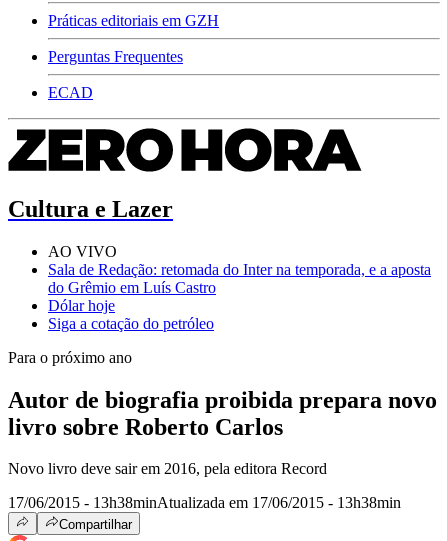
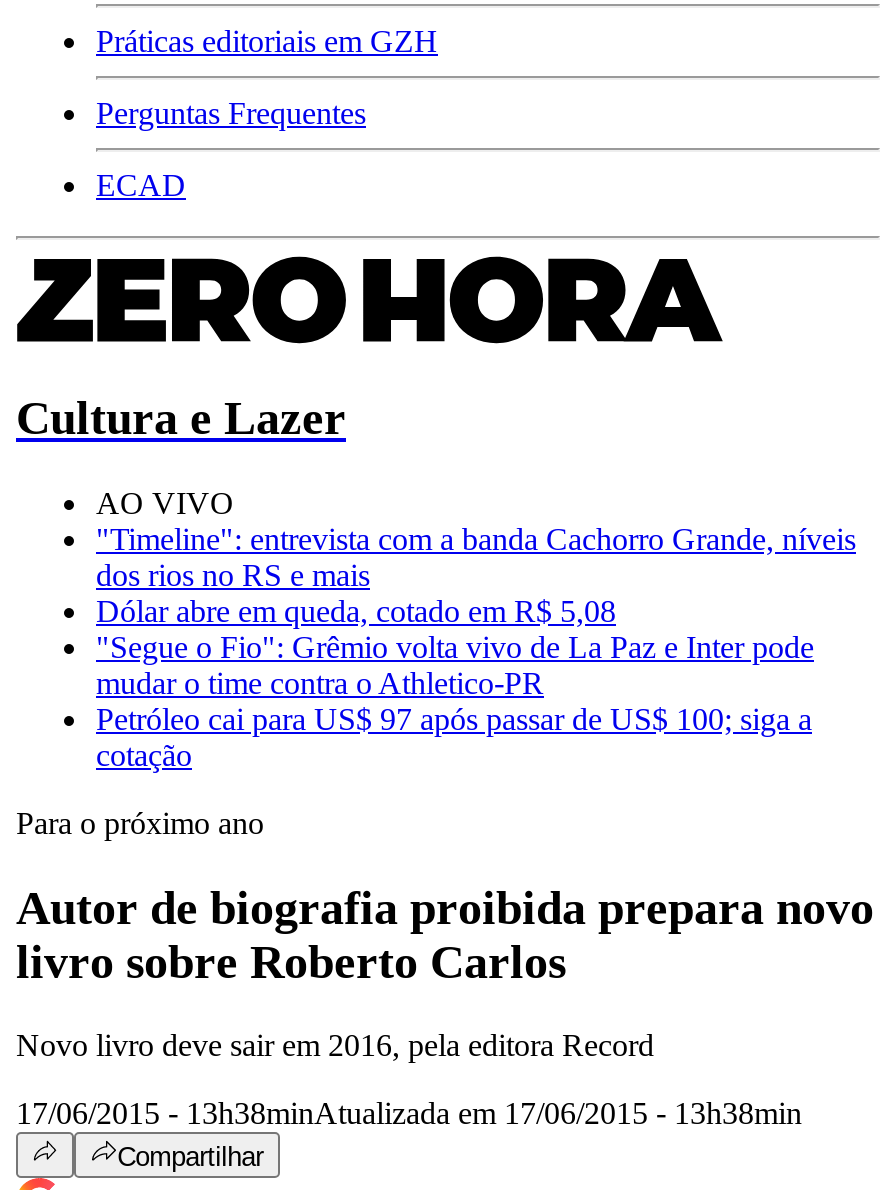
[48,261,431,332] Sala de Redação: retomada do Inter na temporada, e a aposta | do Grêmio em Luís Castro | Dólar hoje | Siga a cotação do petróleo -> [96,521,856,771] "Timeline": entrevista com a banda Cachorro Grande, níveis | dos rios no RS e mais | Dólar abre em queda, cotado em R$ 5,08 | "Segue o Fio": Grêmio volta vivo de La Paz e Inter pode | mudar o time contra o Athletico-PR | Petróleo cai para US$ 97 após passar de US$ 100; siga a | cotação

